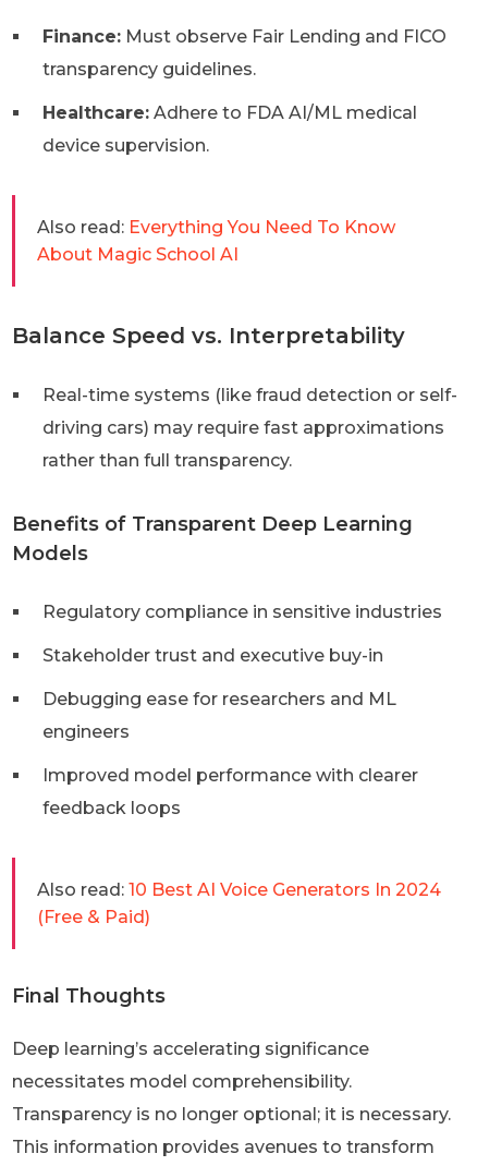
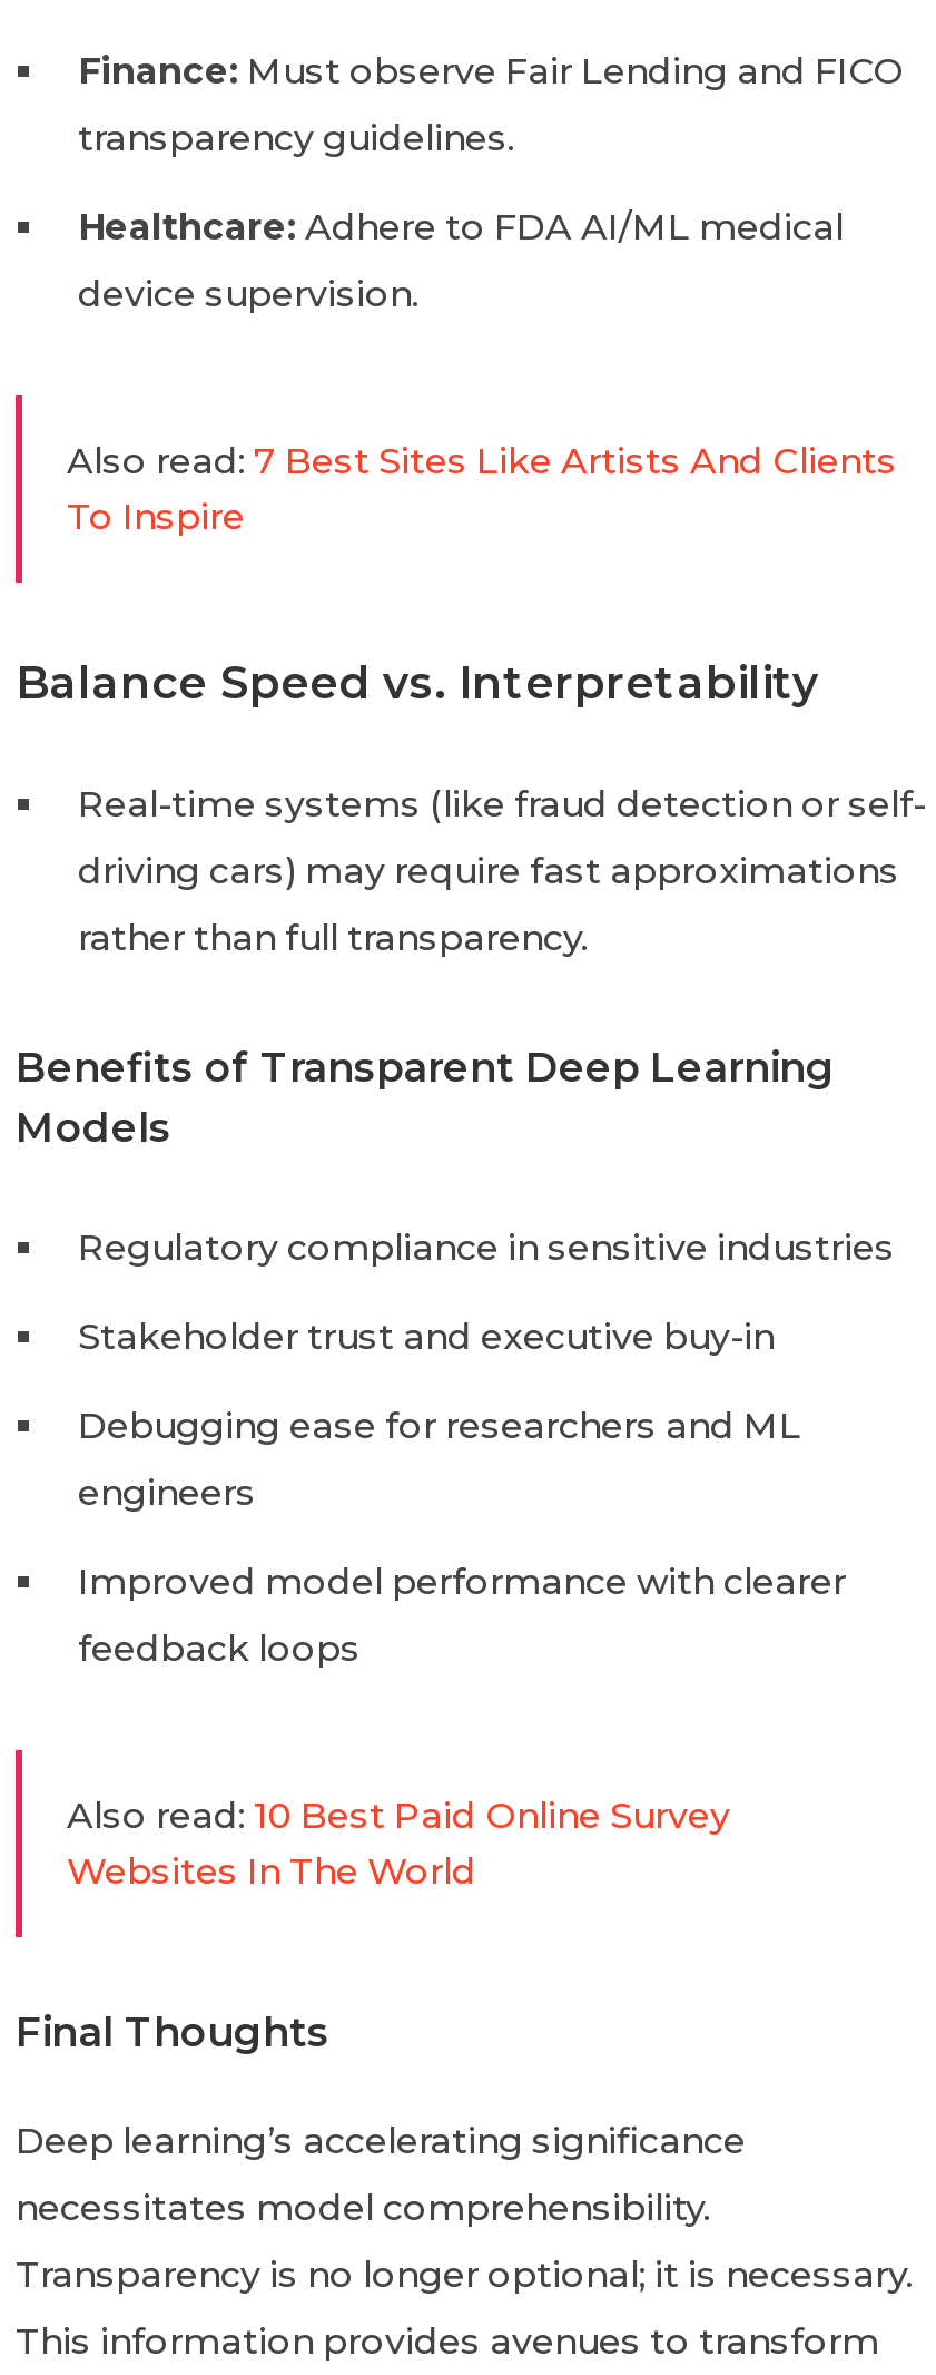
[37,217,395,265] Also read: Everything You Need To Know | About Magic School AI -> [67,440,897,538] Also read: 7 Best Sites Like Artists And Clients | To Inspire
[37,879,441,927] Also read: 10 Best AI Voice Generators In 2024 | (Free & Paid) -> [67,1794,730,1892] Also read: 10 Best Paid Online Survey | Websites In The World

